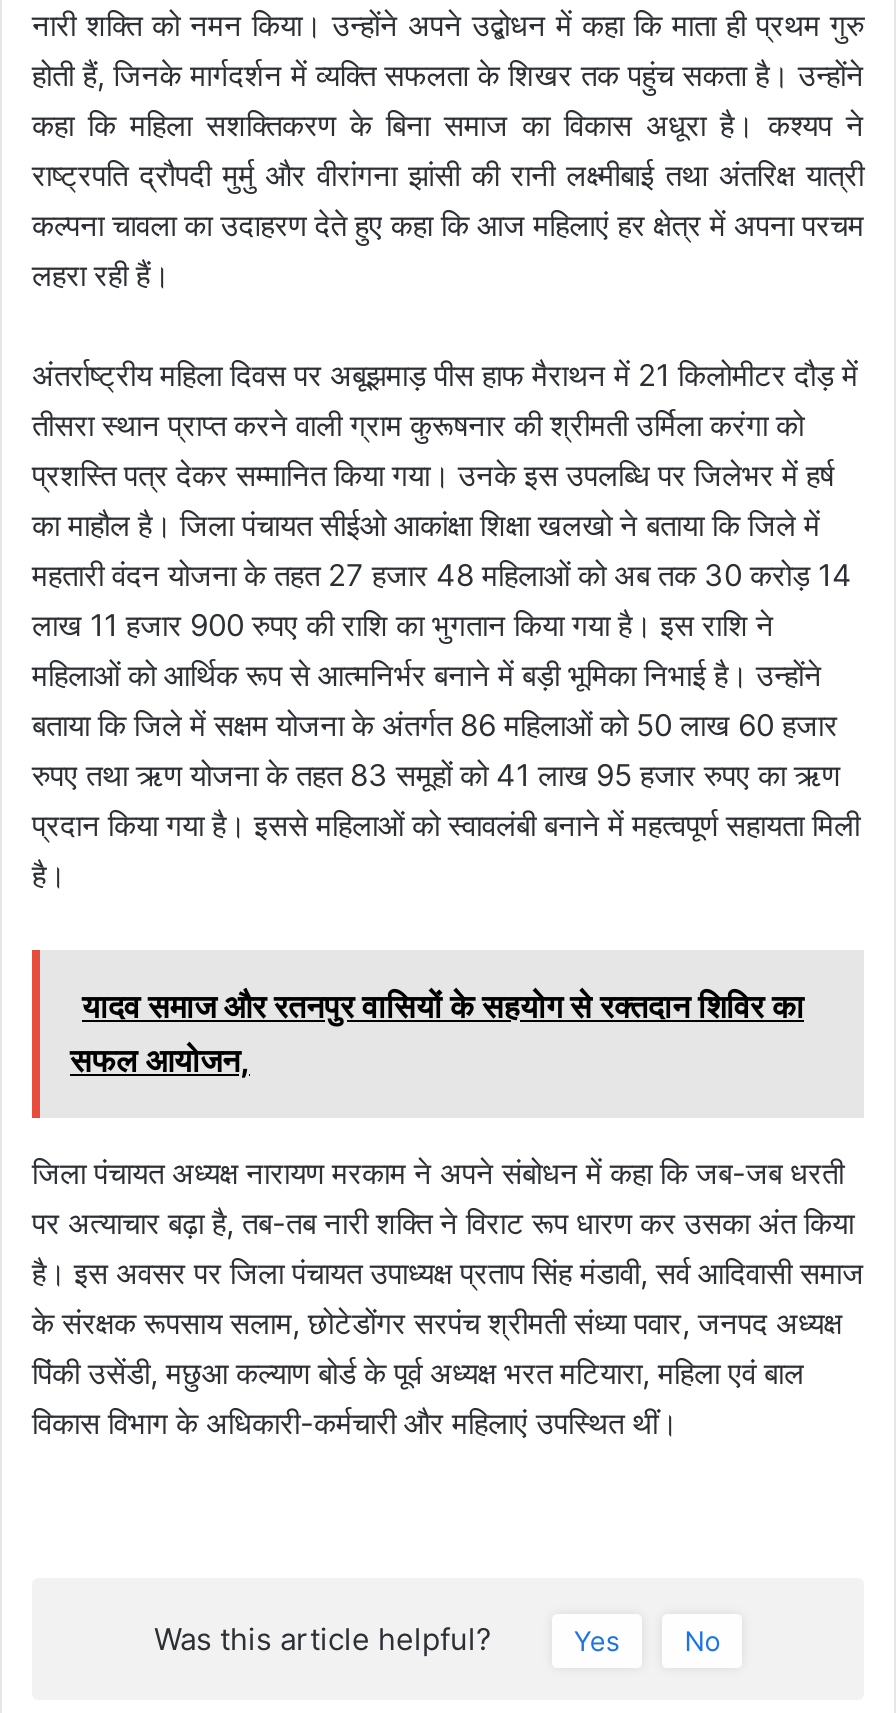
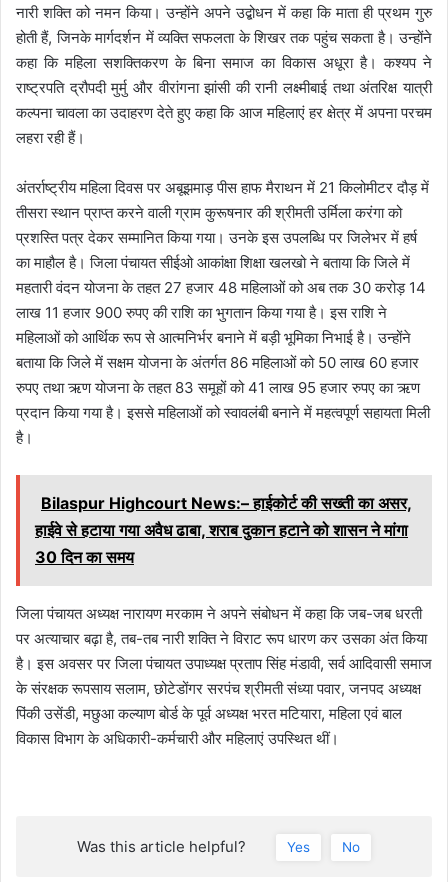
[70,987,804,1081] यादव समाज और रतनपुर वासियों के सहयोग से रक्तदान शिविर का | सफल आयोजन, -> [35,493,412,567] Bilaspur Highcourt News:– हाईकोर्ट की सख्ती का असर, | हाईवे से हटाया गया अवैध ढाबा, शराब दुकान हटाने को शासन ने मांगा | 30 दिन का समय

